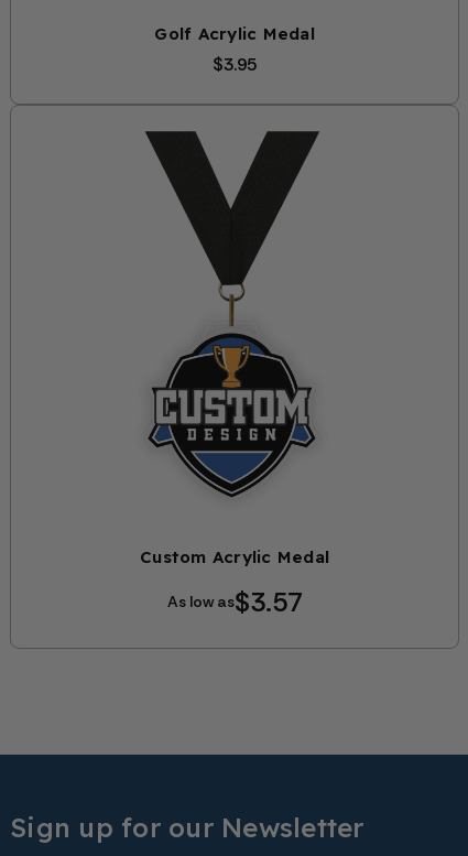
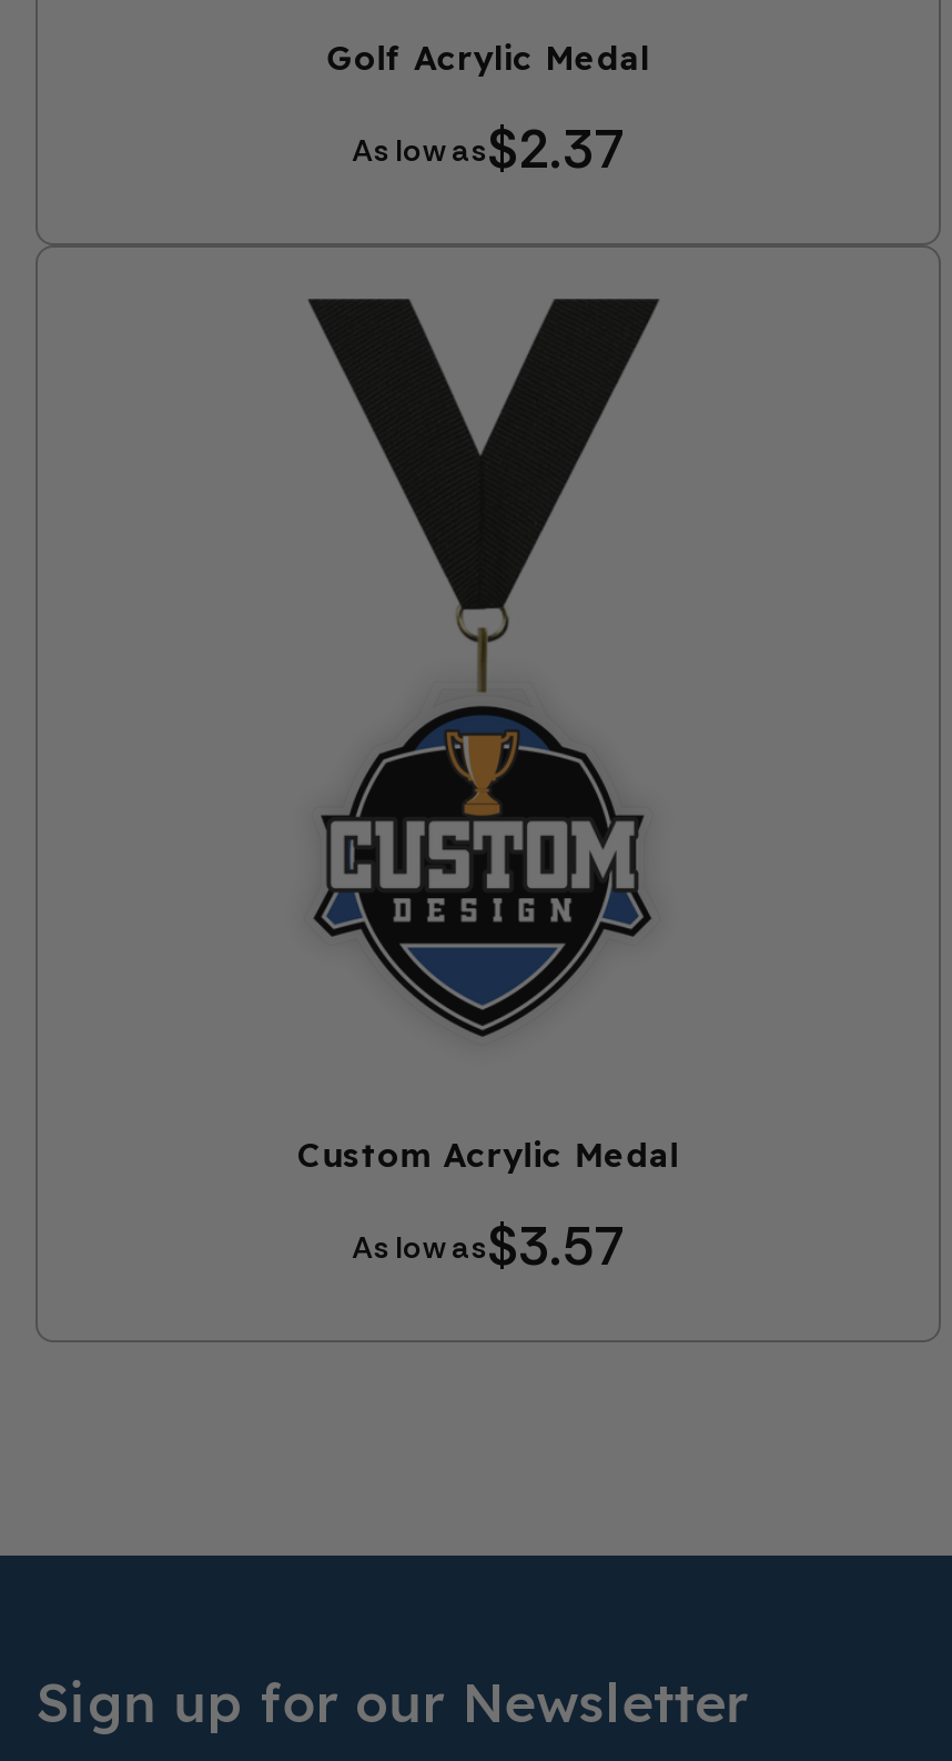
[213,53,257,76] $3.95 -> [352,115,625,184] As low as$2.37

